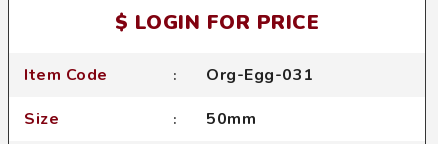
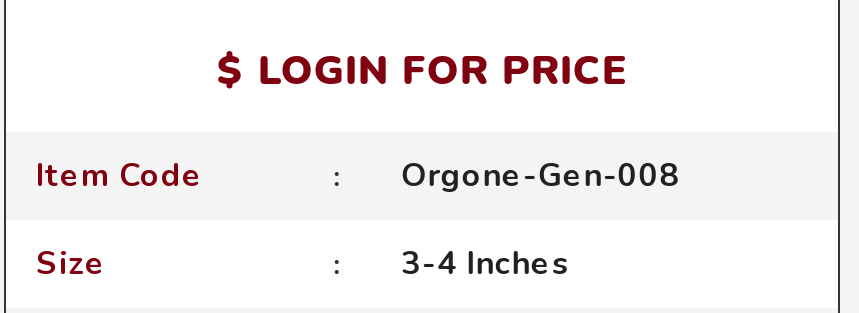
[206,64,314,86] Org-Egg-031 -> [401,154,681,198] Orgone-Gen-008
[206,108,256,130] 50mm -> [401,242,571,286] 3-4 Inches

